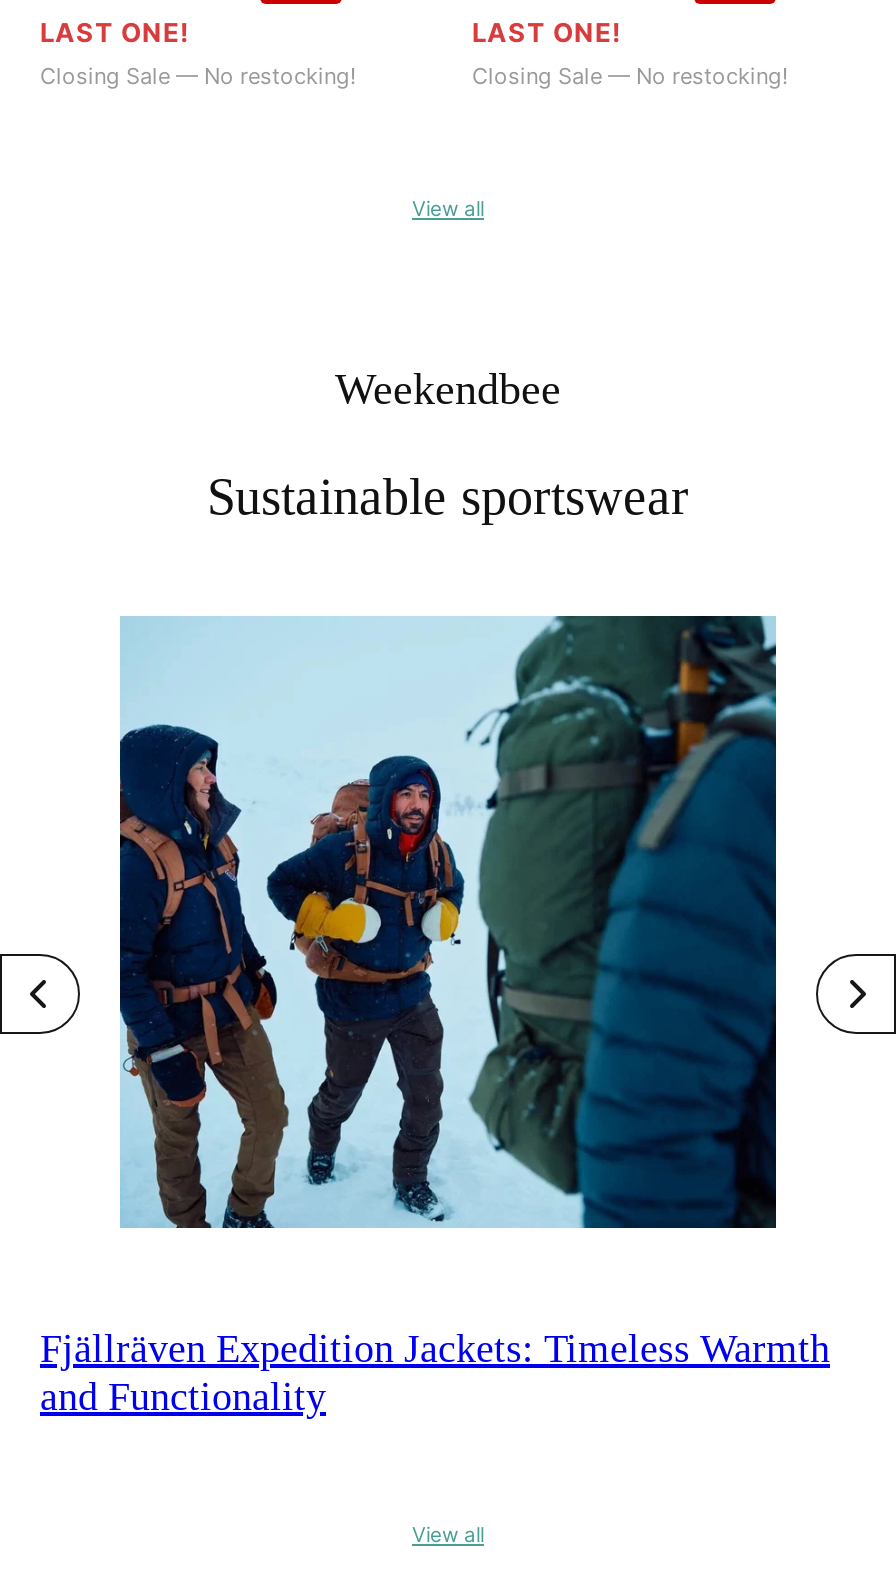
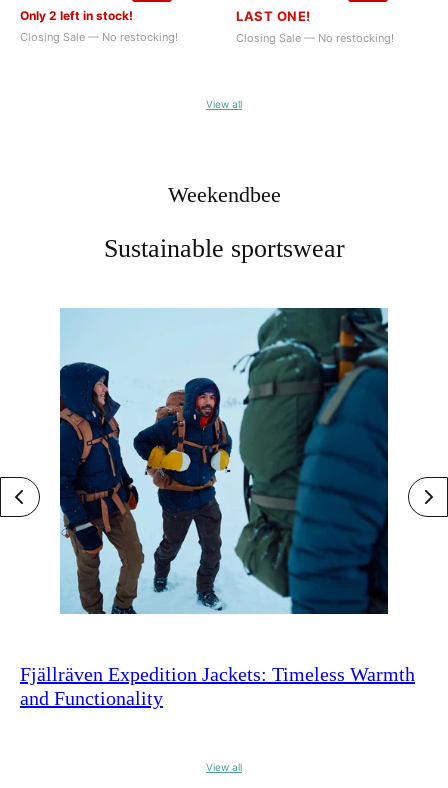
[40,15,189,47] LAST ONE! -> [20,8,133,23] Only 2 left in stock!

